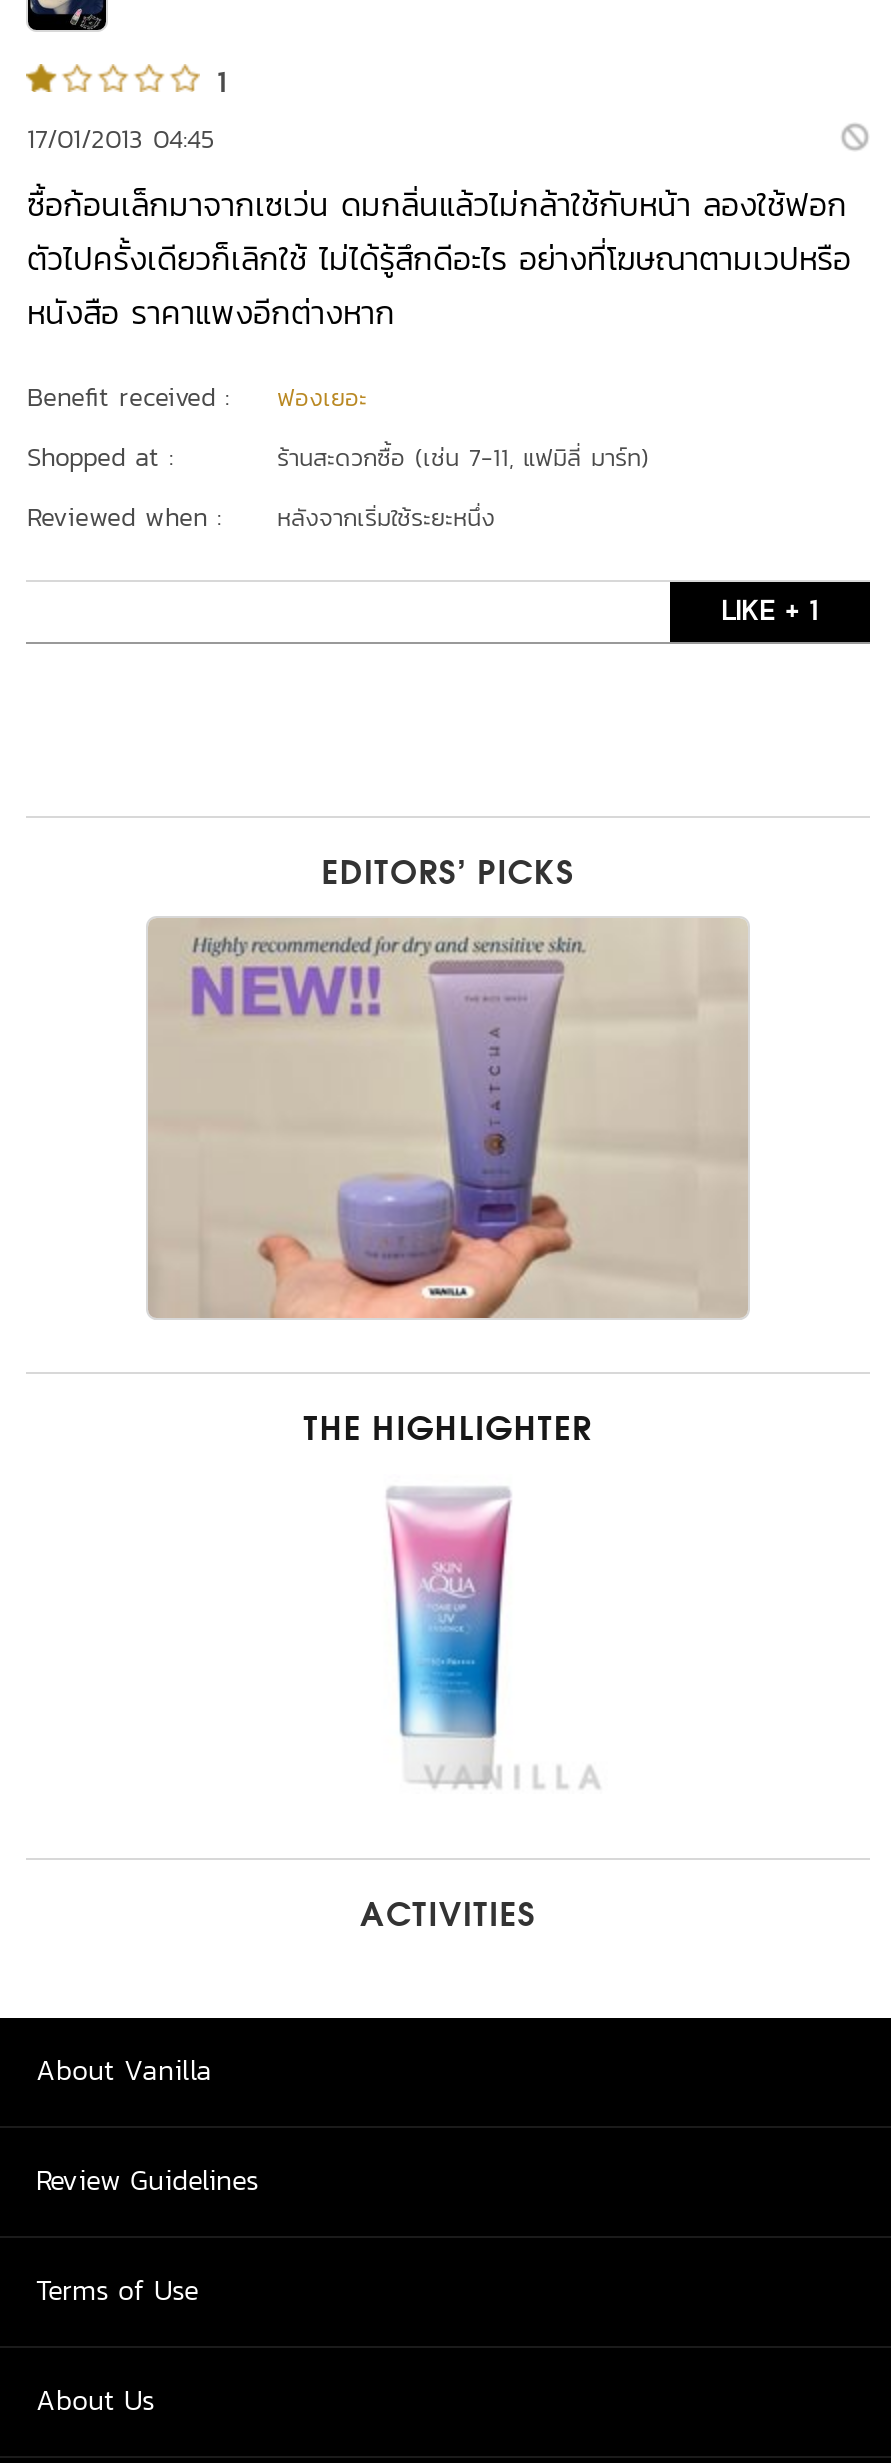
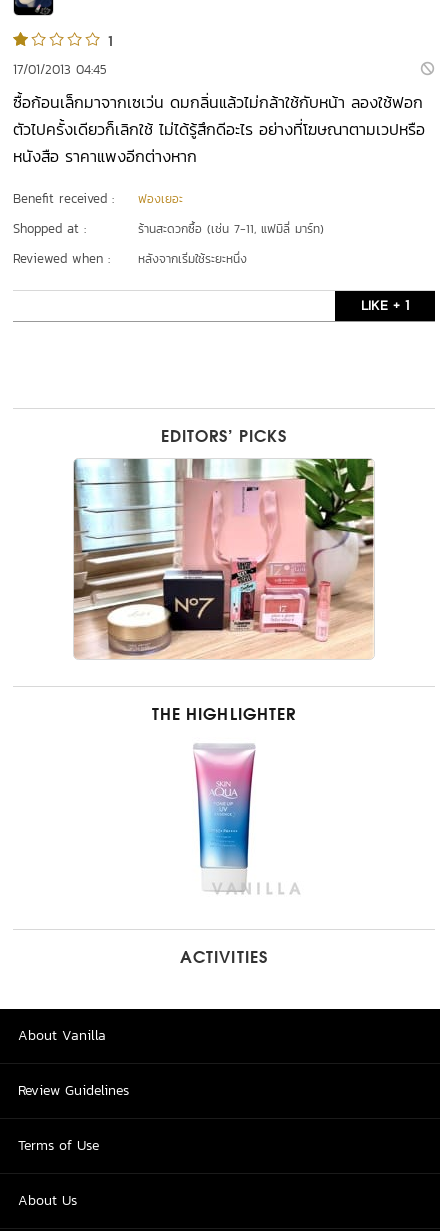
[150,918,748,1320] [image] -> [74,458,374,659] [image]

